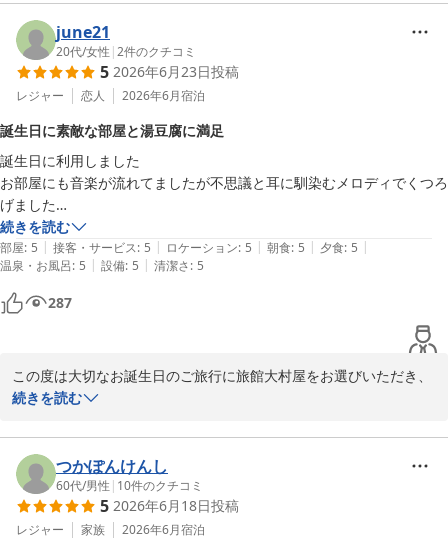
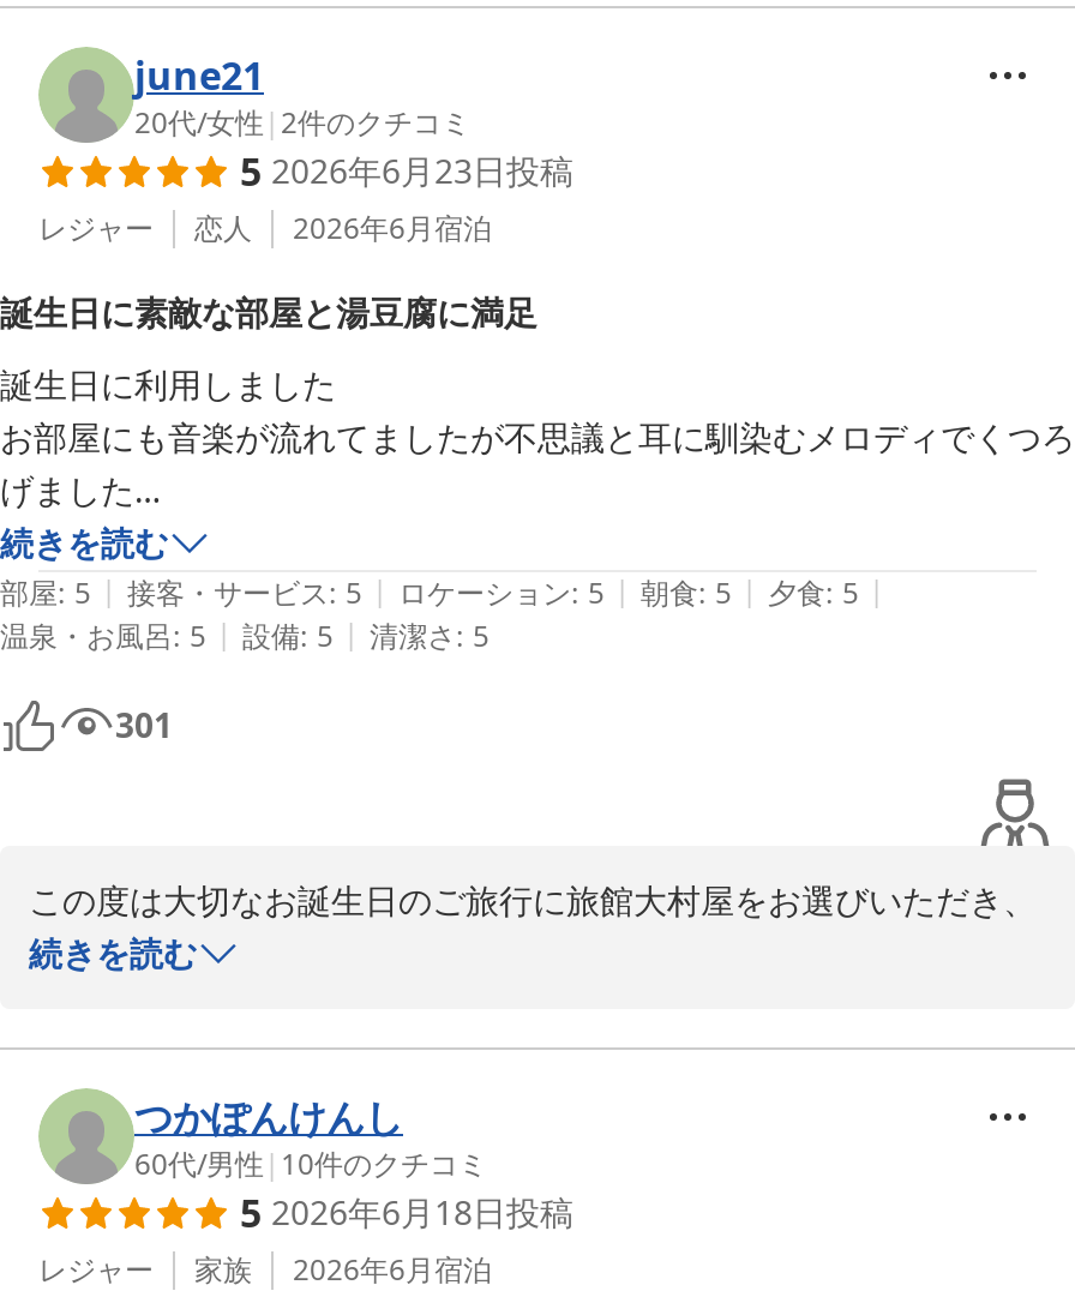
[48,293,72,312] 287 -> [115,702,173,747] 301

